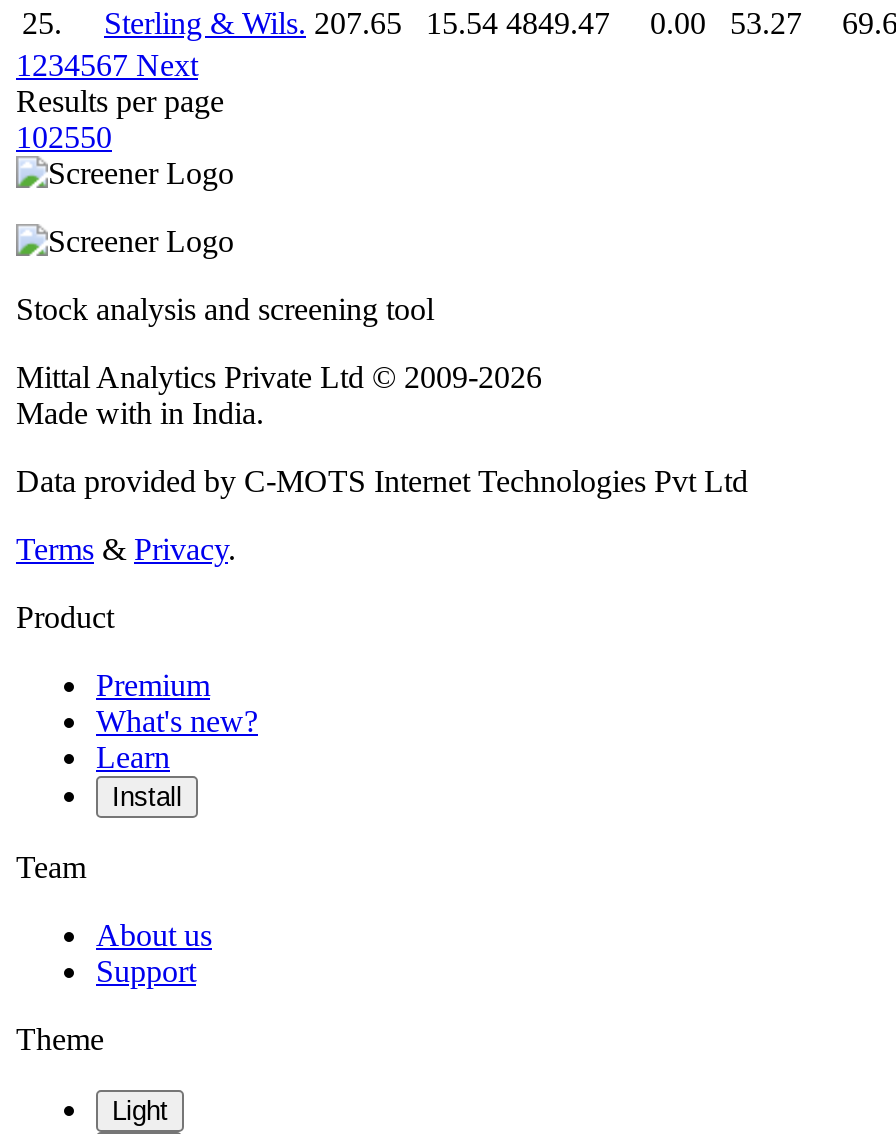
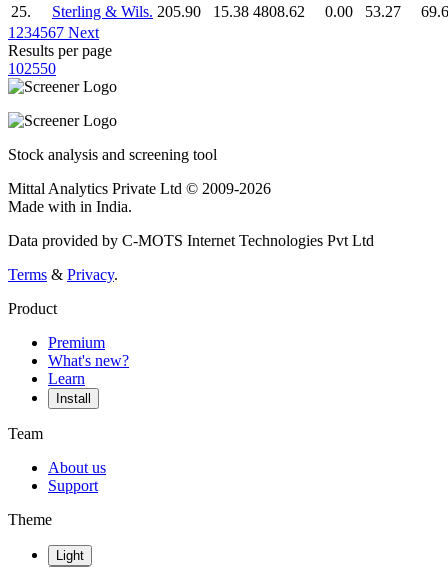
[104,6,402,40] Sterling & Wils. 207.65 -> [52,3,201,20] Sterling & Wils. 205.90
[426,6,610,40] 15.54 4849.47 -> [213,3,305,20] 15.38 4808.62

